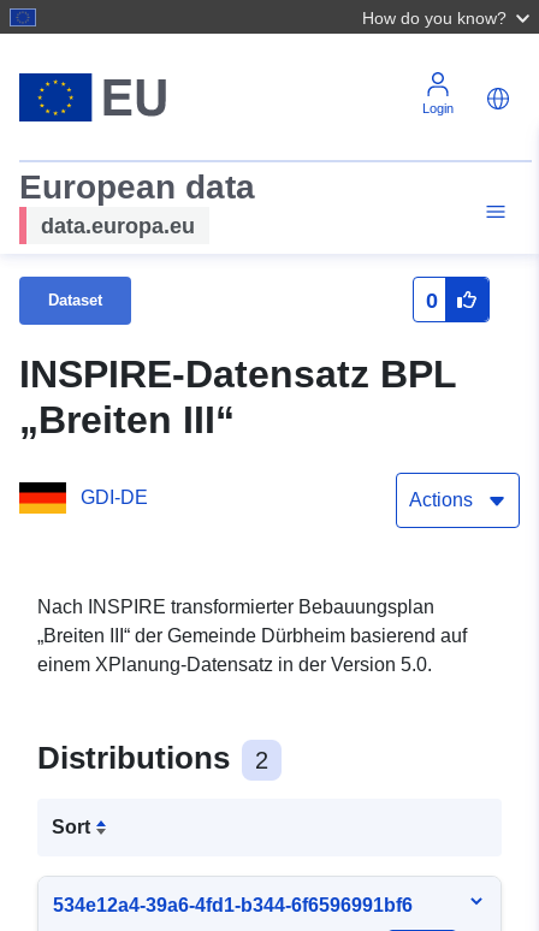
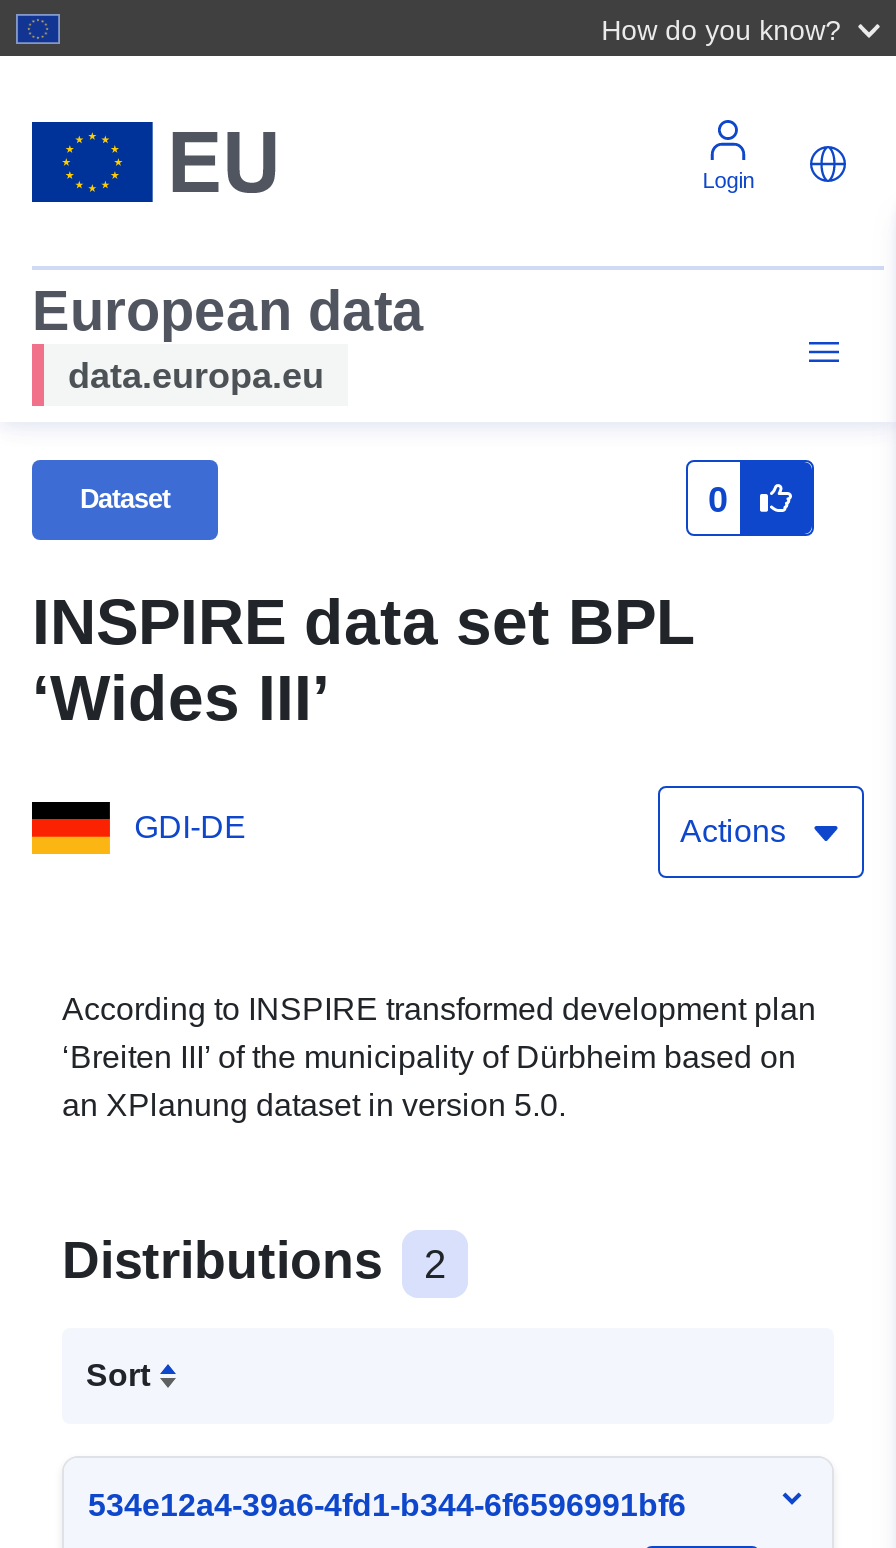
[19,353,457,442] INSPIRE-Datensatz BPL | „Breiten III“ -> [32,587,696,735] INSPIRE data set BPL | ‘Wides III’
[37,597,467,675] Nach INSPIRE transformierter Bebauungsplan | „Breiten III“ der Gemeinde Dürbheim basierend auf | einem XPlanung-Datensatz in der Version 5.0. -> [62,993,816,1123] According to INSPIRE transformed development plan | ‘Breiten III’ of the municipality of Dürbheim based on | an XPlanung dataset in version 5.0.

